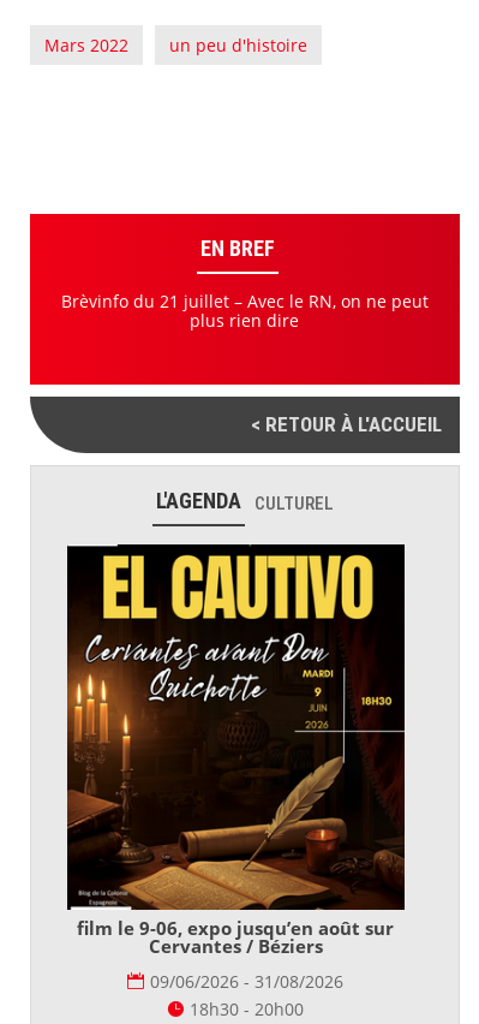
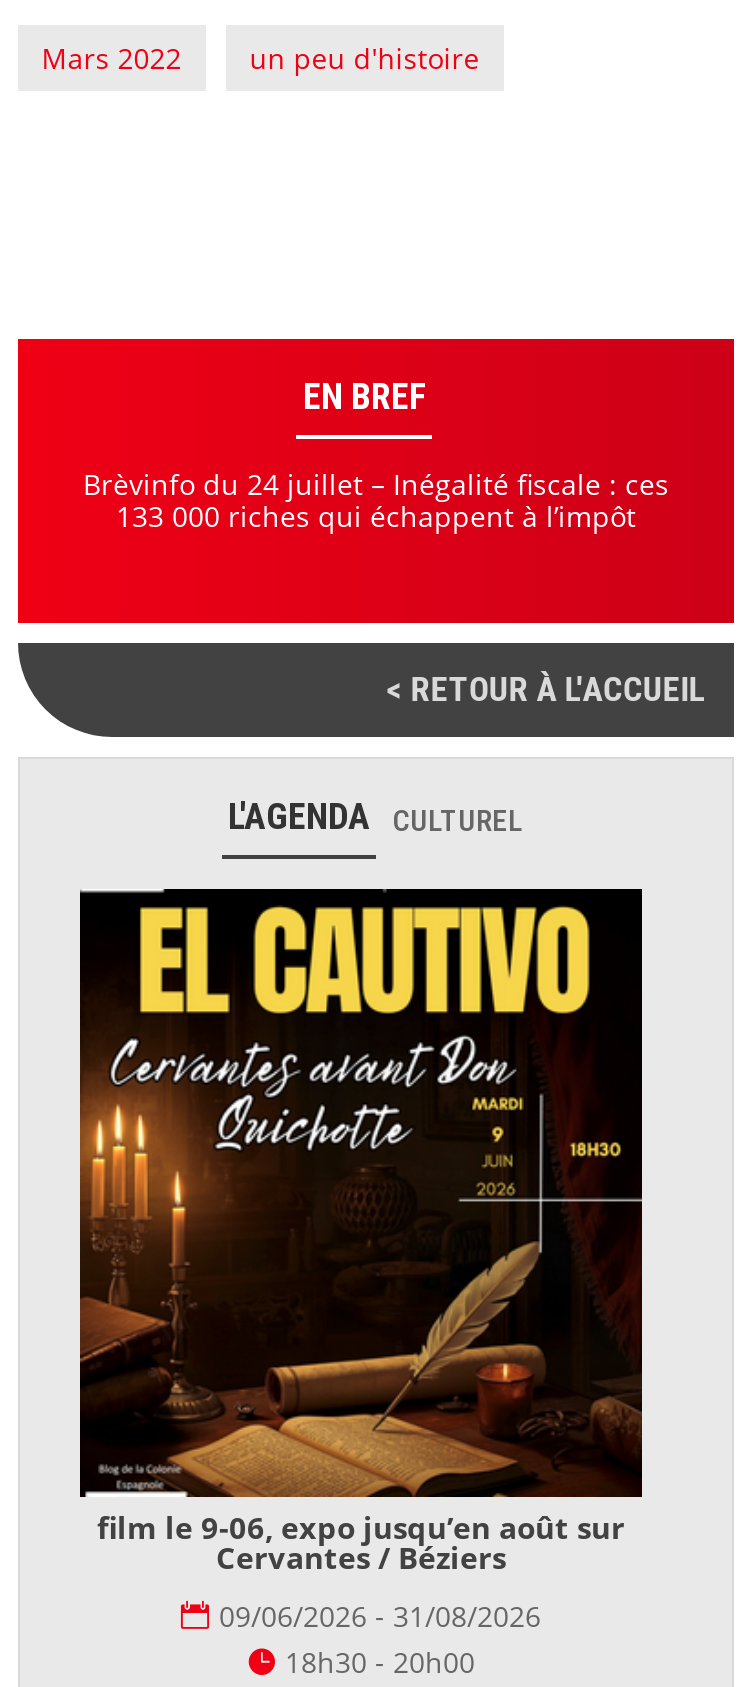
[61,290,429,332] Brèvinfo du 21 juillet – Avec le RN, on ne peut | plus rien dire -> [83,465,669,535] Brèvinfo du 24 juillet – Inégalité fiscale : ces | 133 000 riches qui échappent à l’impôt

